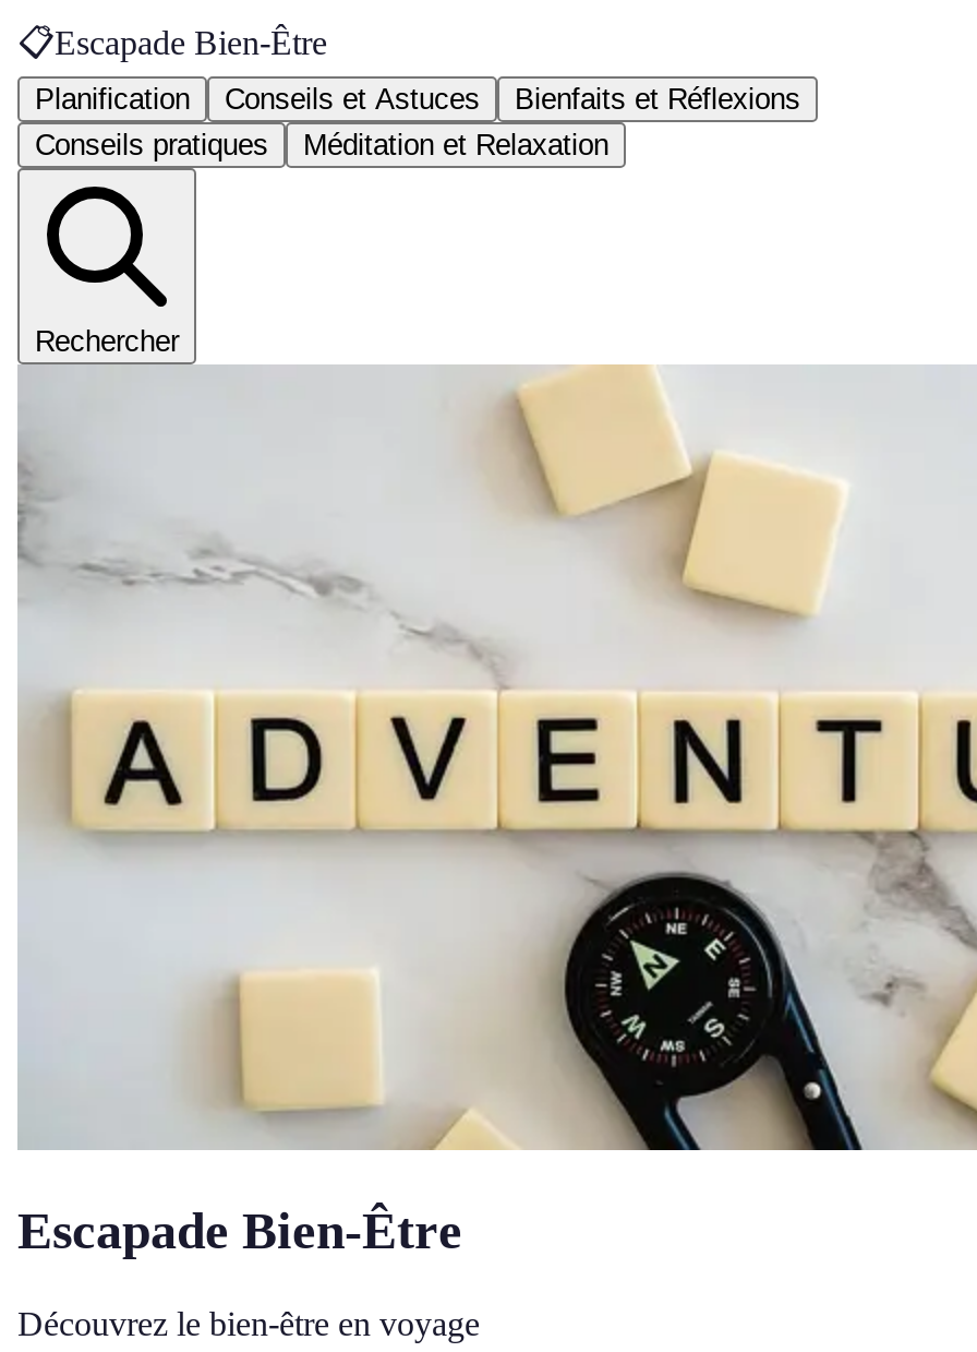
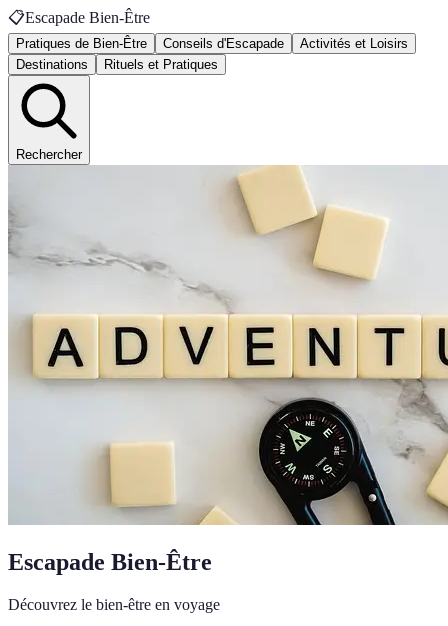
[35,83,800,161] Planification | Conseils et Astuces | Bienfaits et Réflexions | Conseils pratiques | Méditation et Relaxation -> [16,36,408,72] Pratiques de Bien-Être | Conseils d'Escapade | Activités et Loisirs | Destinations | Rituels et Pratiques

